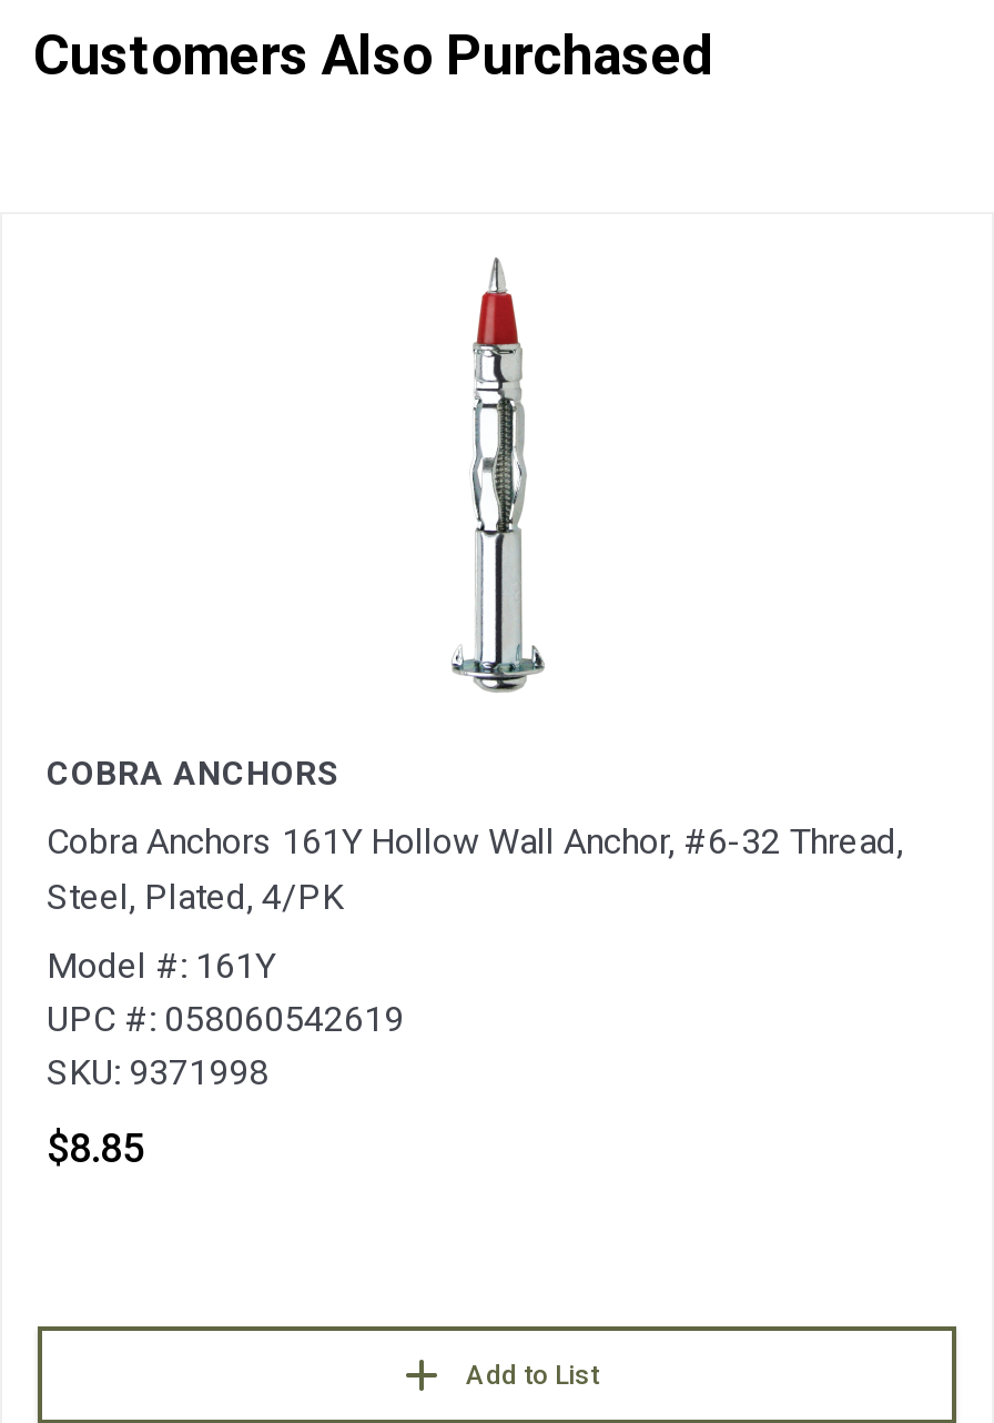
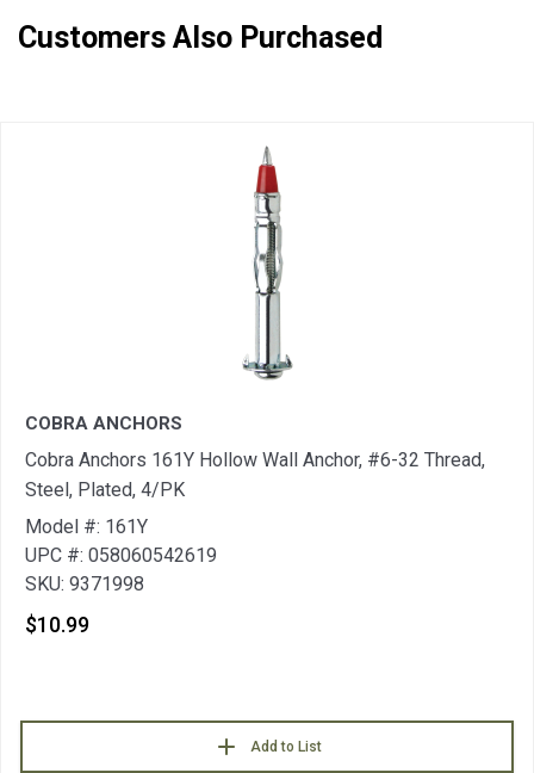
[47,1124,144,1171] $8.85 -> [25,612,89,637] $10.99

